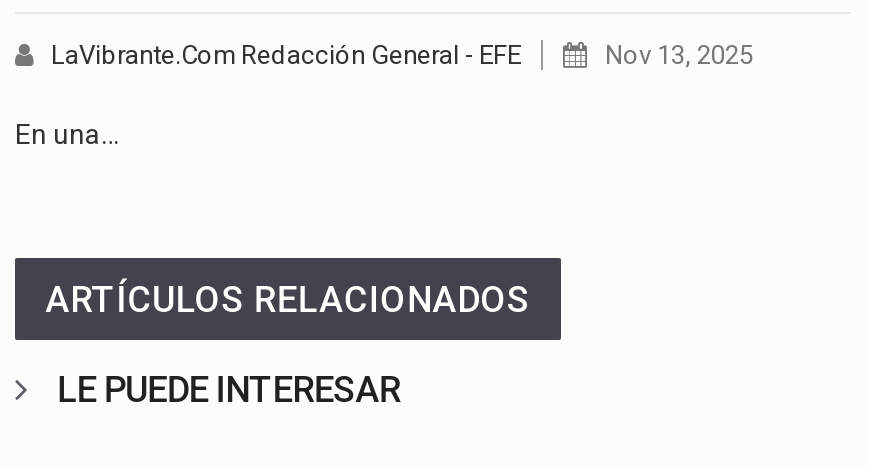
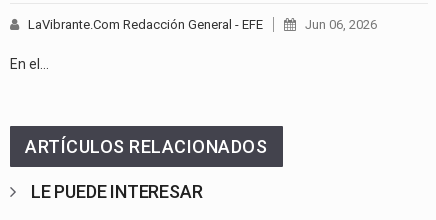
[605,40,753,70] Nov 13, 2025 -> [305,17,377,32] Jun 06, 2026
[15,118,119,150] En una… -> [10,56,49,72] En el…

